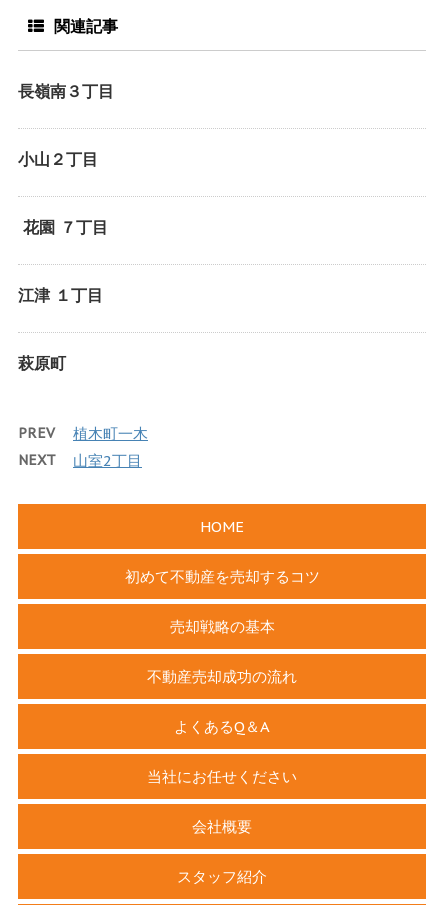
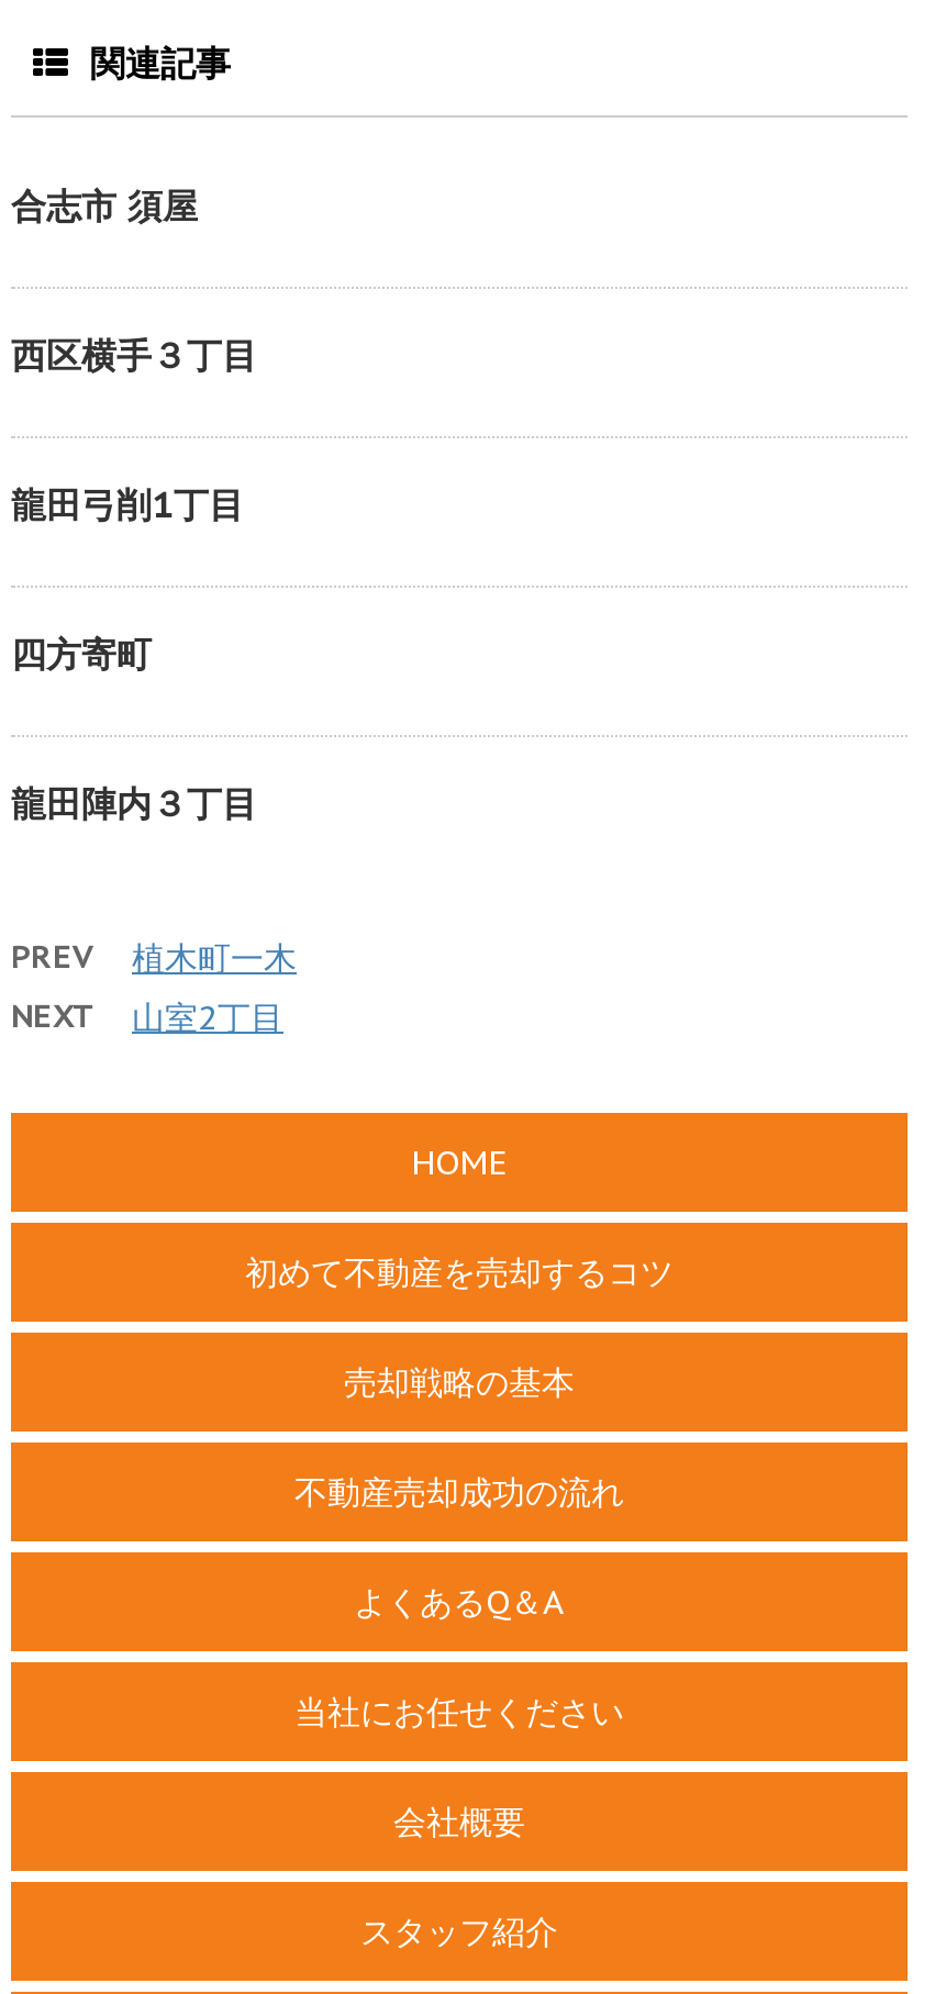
[18,81,114,101] 長嶺南３丁目 -> [11,184,198,228] 合志市 須屋
[18,149,98,169] 小山２丁目 -> [11,334,257,378] 西区横手３丁目
[18,217,108,237] 花園 ７丁目 -> [11,483,244,527] 龍田弓削1丁目
[18,285,103,305] 江津 １丁目 -> [11,633,152,677] 四方寄町
[18,353,66,373] 萩原町 -> [11,782,257,826] 龍田陣内３丁目

